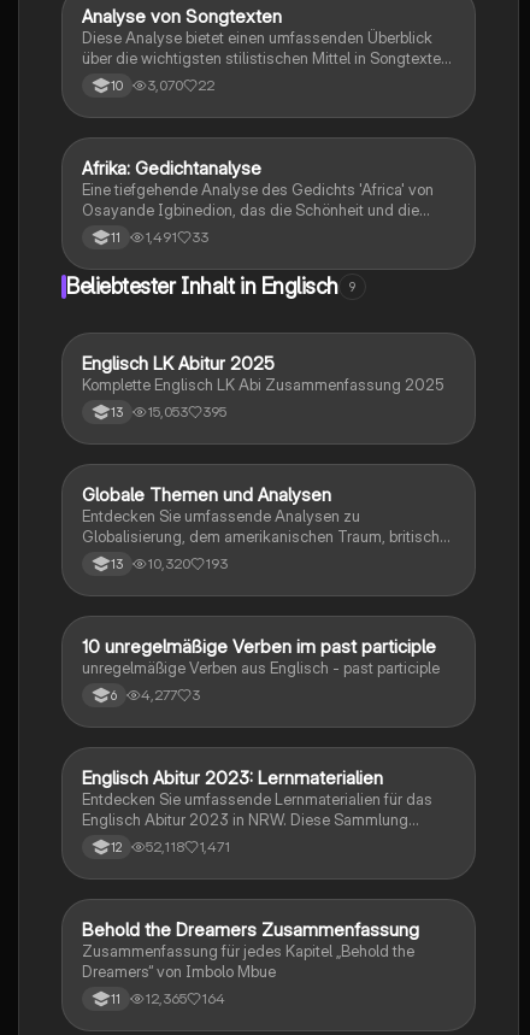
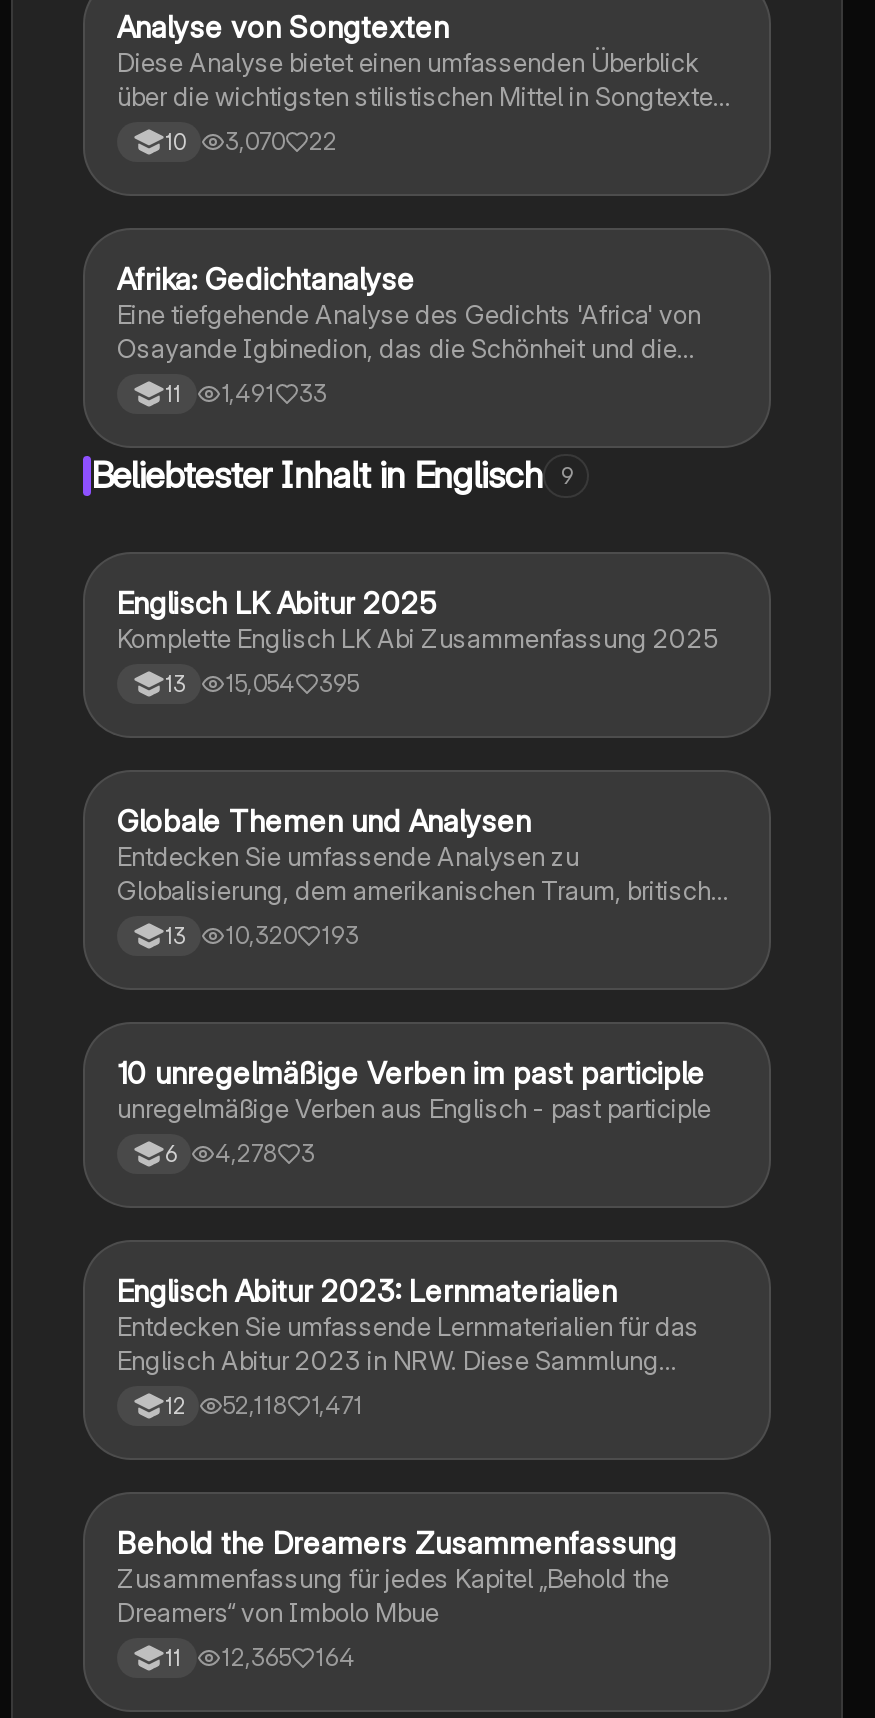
[111,403,226,421] 13 15,053 395 -> [165,668,359,698] 13 15,054 395
[111,686,200,704] 6 4,277 3 -> [165,1138,315,1168] 6 4,278 3

